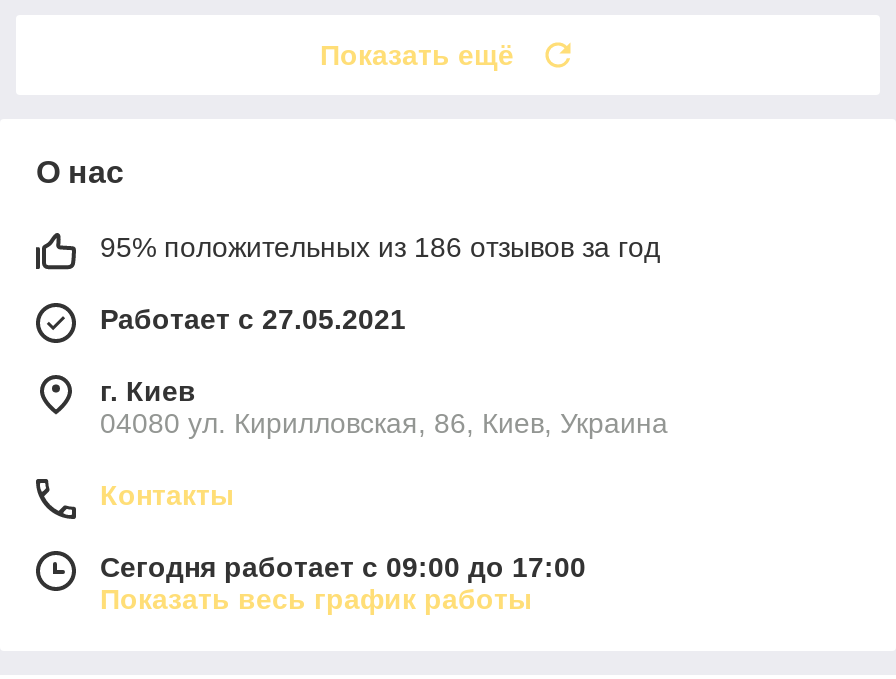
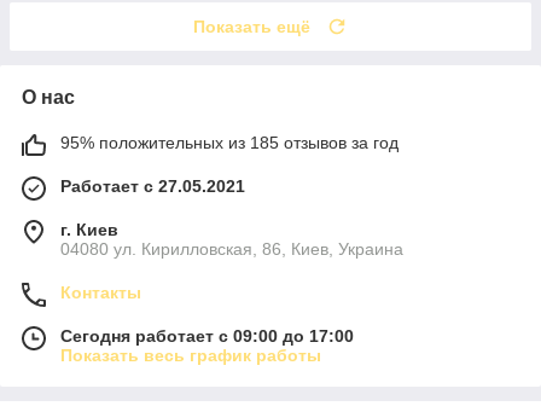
[100,231,660,263] 95% положительных из 186 отзывов за год -> [60,133,399,152] 95% положительных из 185 отзывов за год

